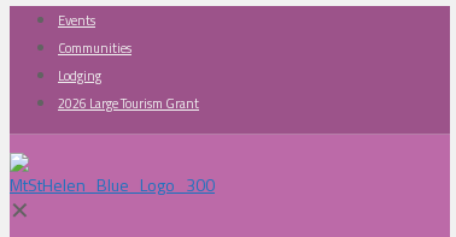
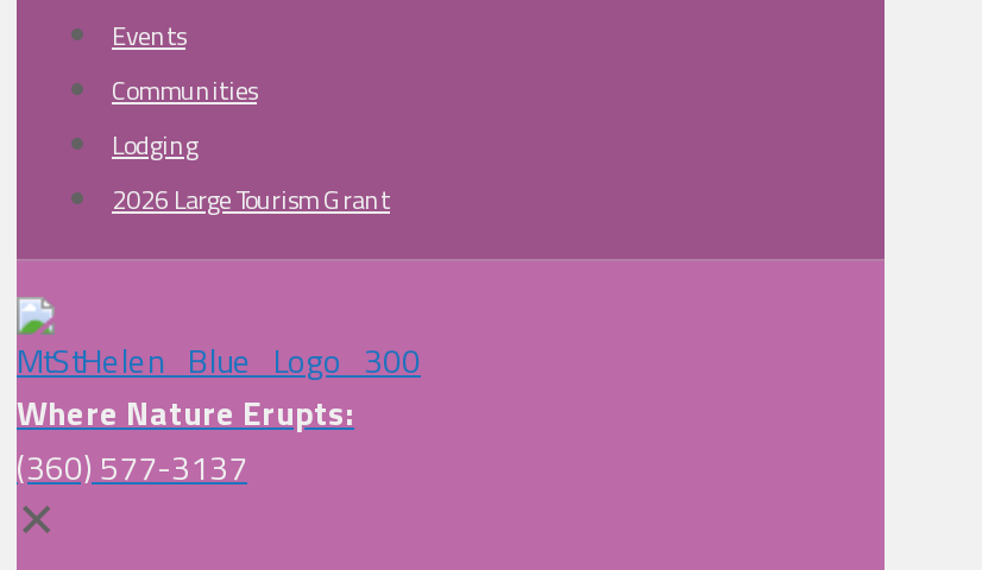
none -> [17,387,354,492] Where Nature Erupts: | (360) 577-3137

